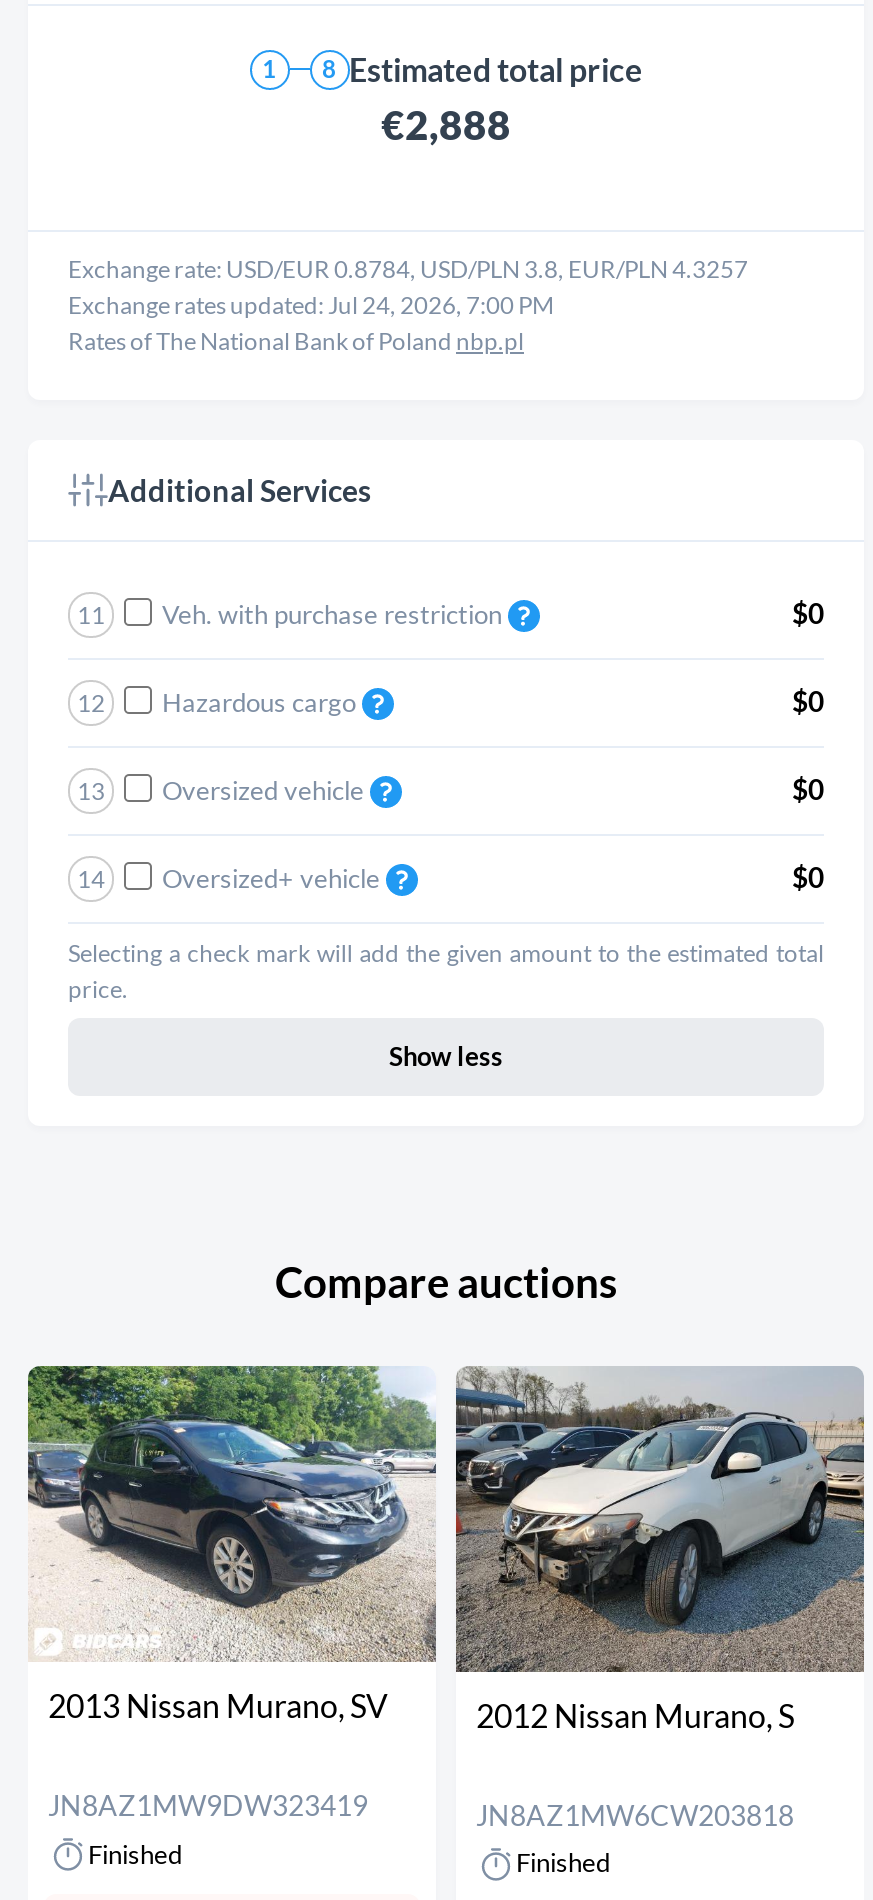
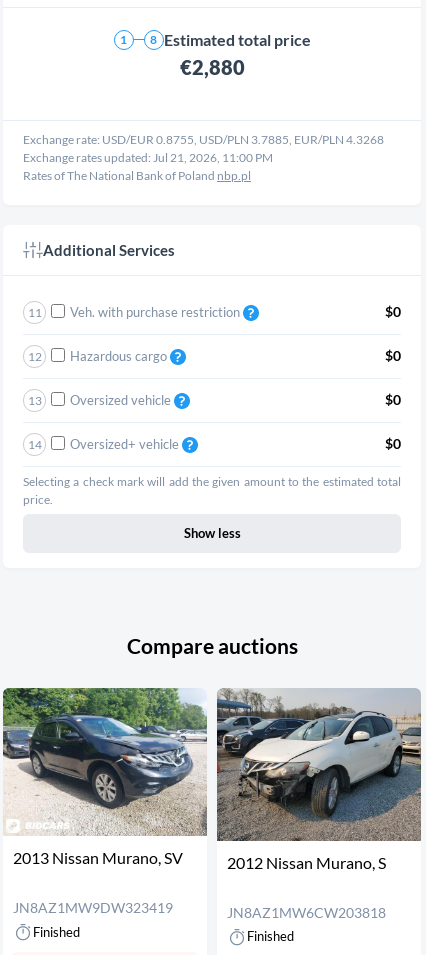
[381,100,511,148] €2,888 -> [179,55,244,79] €2,880
[68,254,748,284] Exchange rate: USD/EUR 0.8784, USD/PLN 3.8, EUR/PLN 4.3257 -> [23,132,384,147] Exchange rate: USD/EUR 0.8755, USD/PLN 3.7885, EUR/PLN 4.3268
[68,290,554,320] Exchange rates updated: Jul 24, 2026, 7:00 PM -> [23,150,273,165] Exchange rates updated: Jul 21, 2026, 11:00 PM

